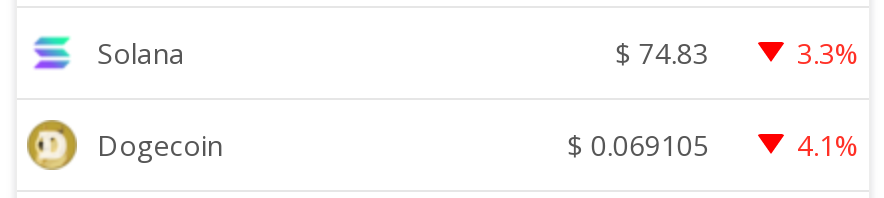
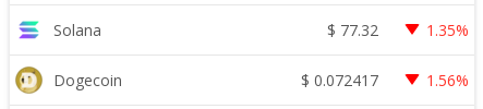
[615,34,709,72] $ 74.83 -> [327,20,378,40] $ 77.32
[797,35,859,73] 3.3% -> [426,20,469,41] 1.35%
[567,126,709,164] $ 0.069105 -> [301,70,378,90] $ 0.072417
[797,127,859,165] 4.1% -> [426,70,469,91] 1.56%

